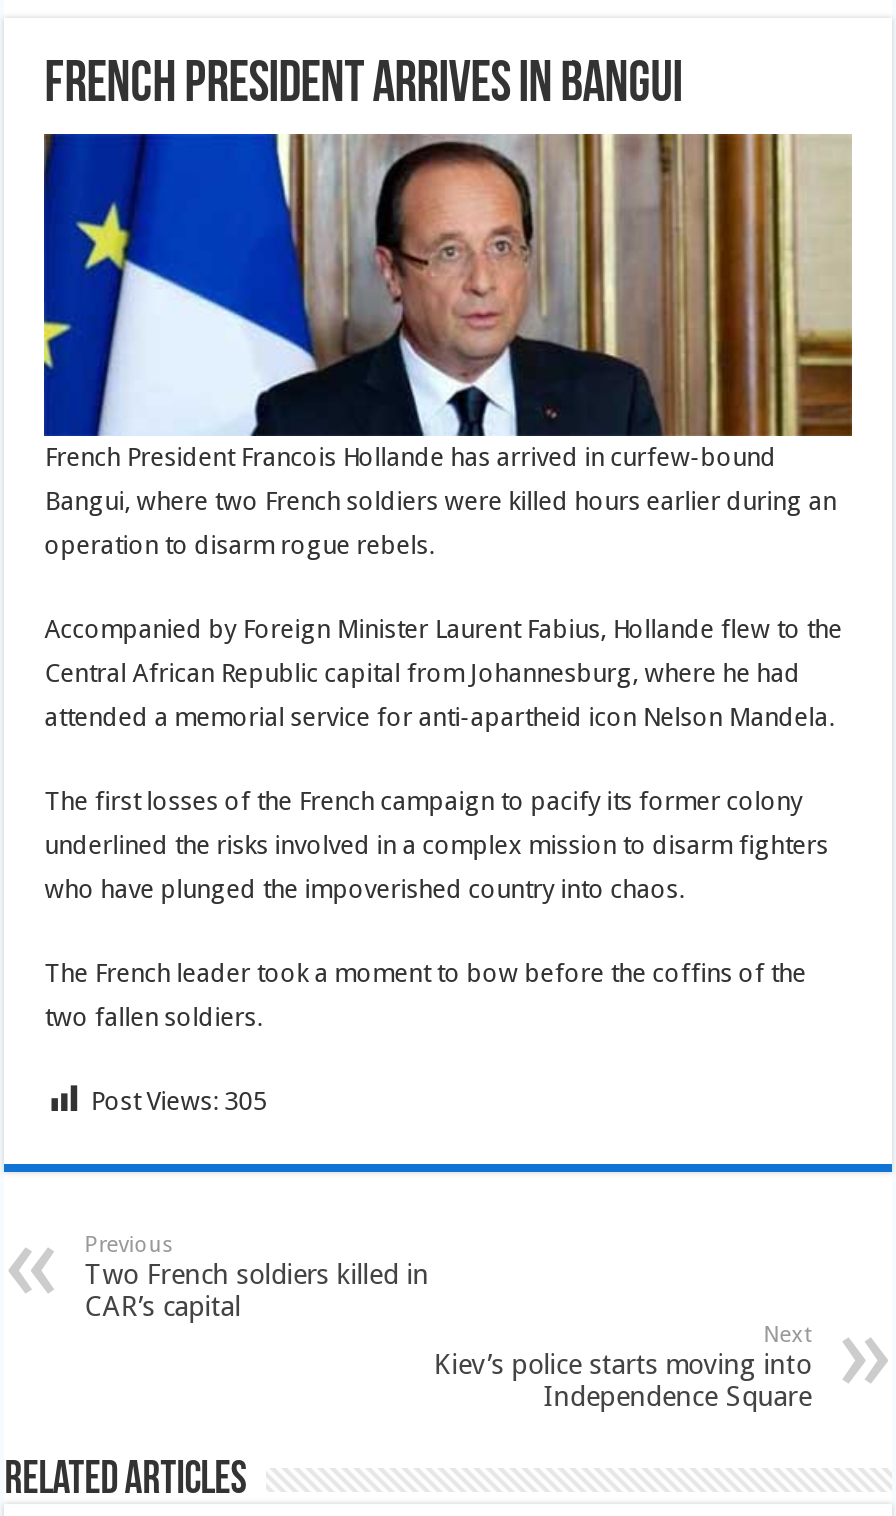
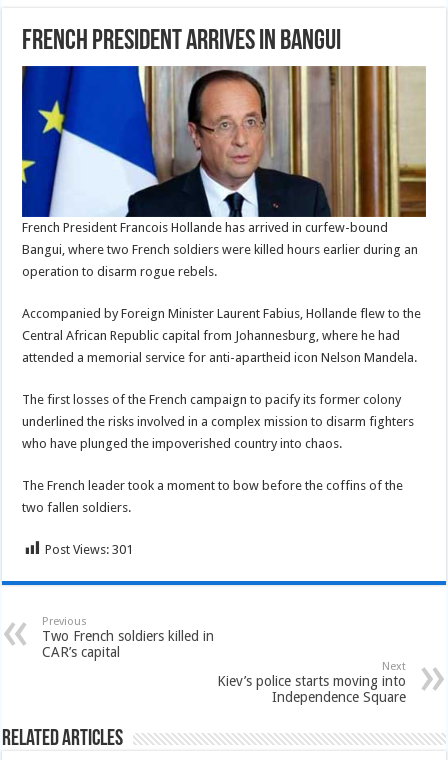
[90,1086,266,1116] Post Views: 305 -> [45,542,133,557] Post Views: 301

